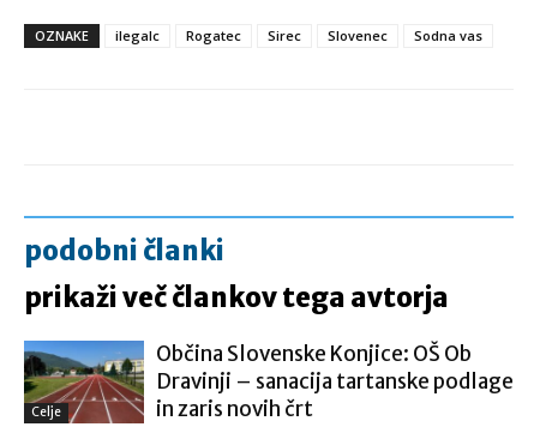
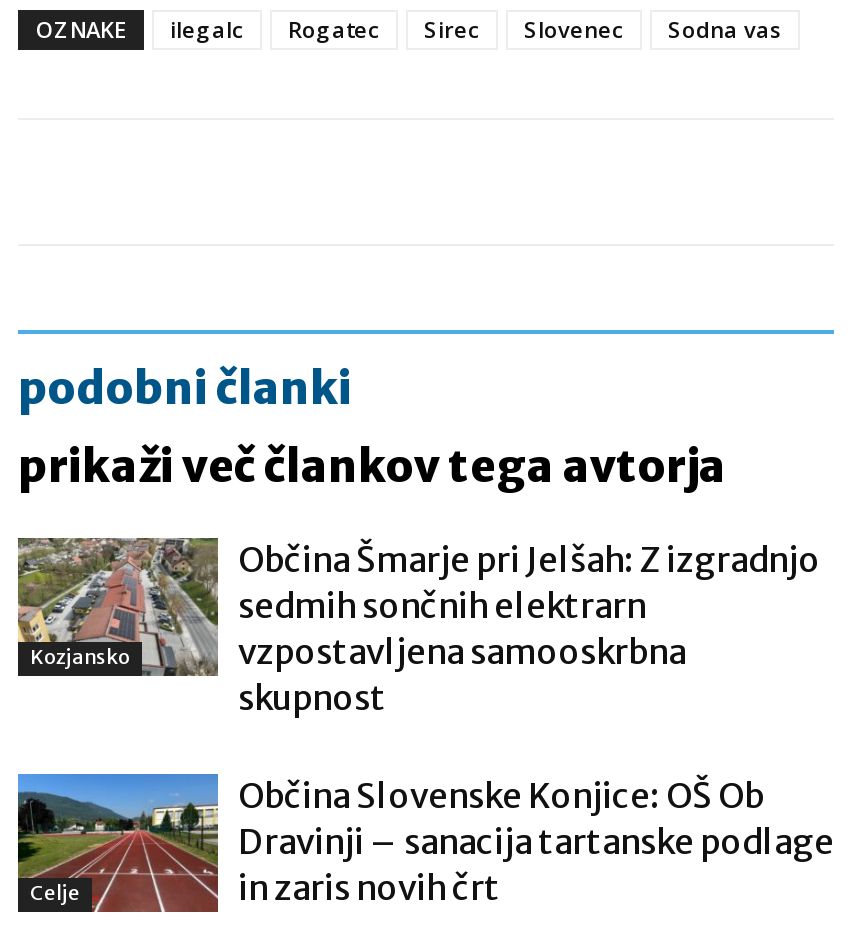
none -> [16,536,210,678] [image] | Kozjansko
none -> [238,538,820,720] Občina Šmarje pri Jelšah: Z izgradnjo | sedmih sončnih elektrarn | vzpostavljena samooskrbna | skupnost

